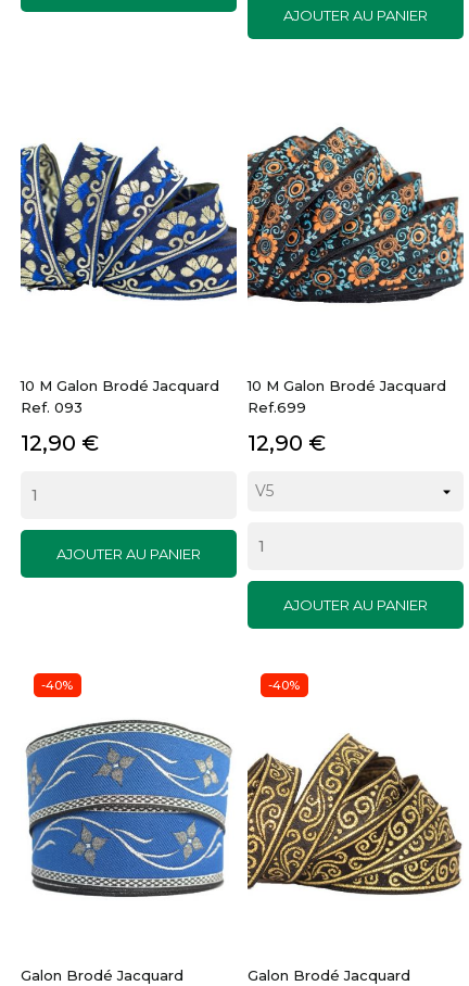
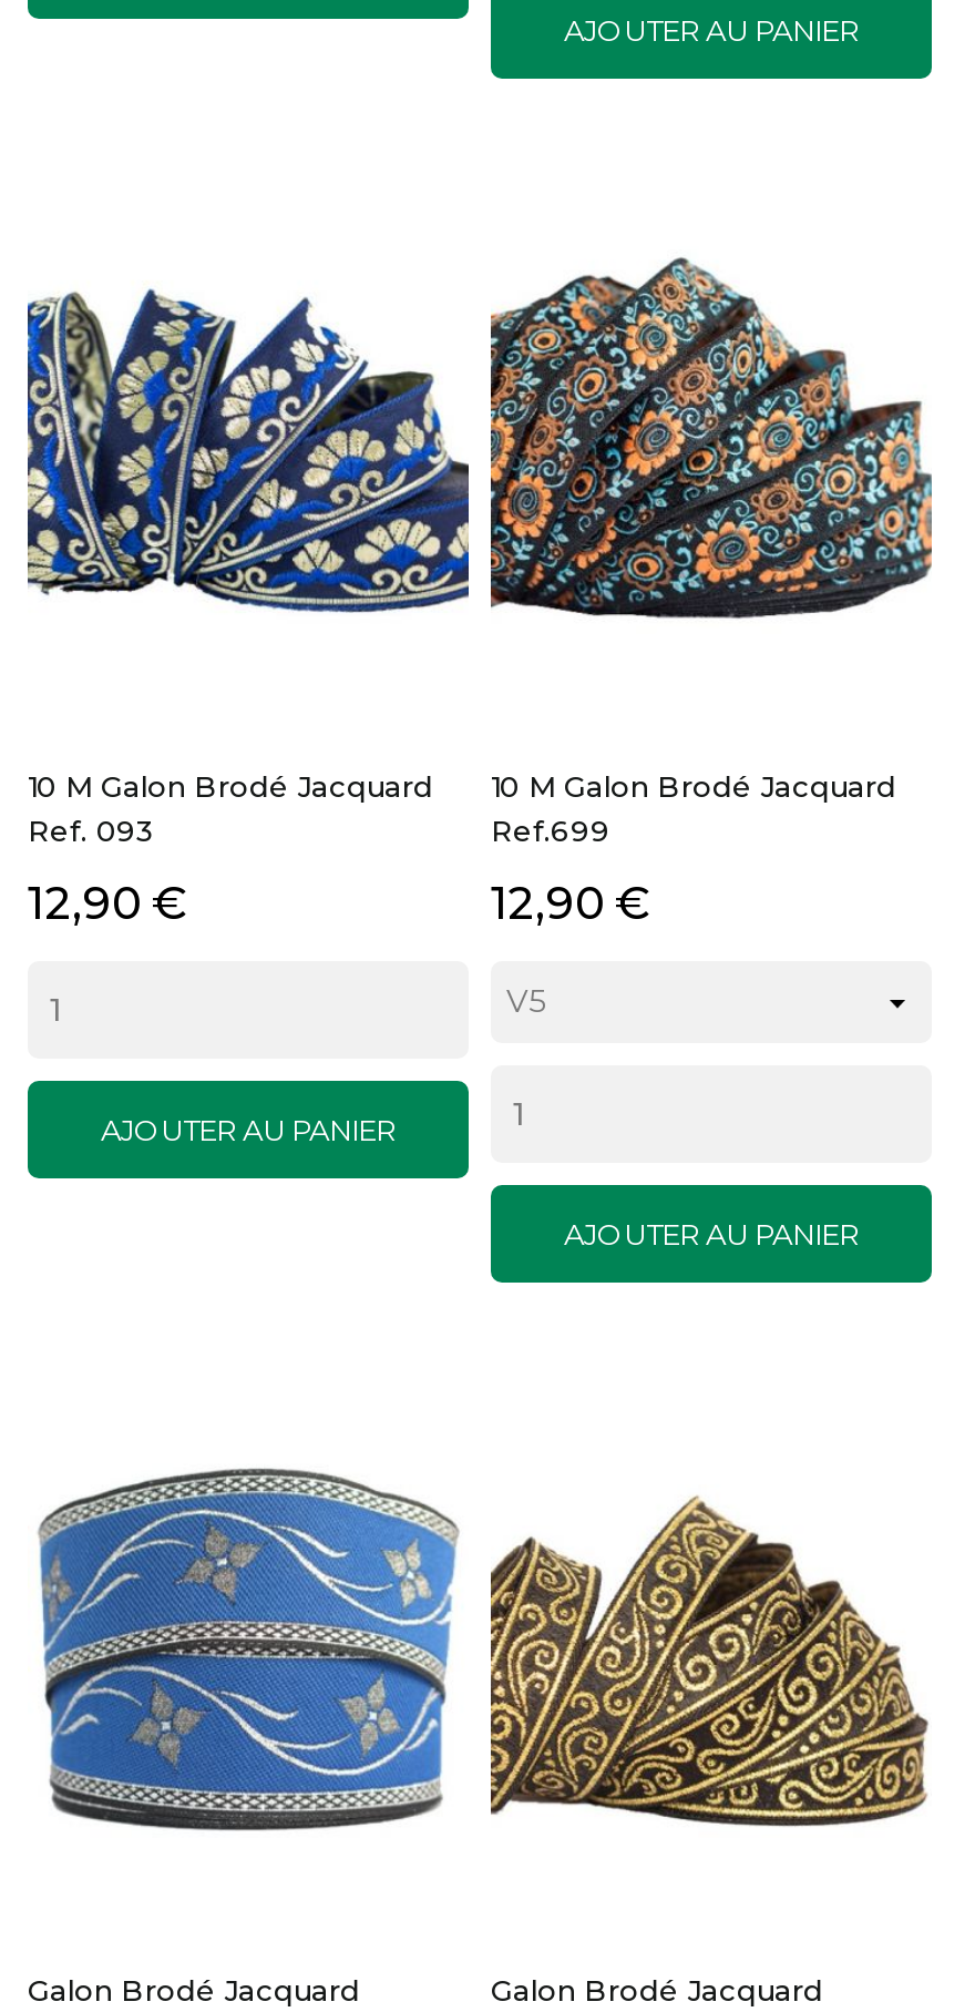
[42,677,73,692] -40% -> none
[269,677,300,692] -40% -> none

